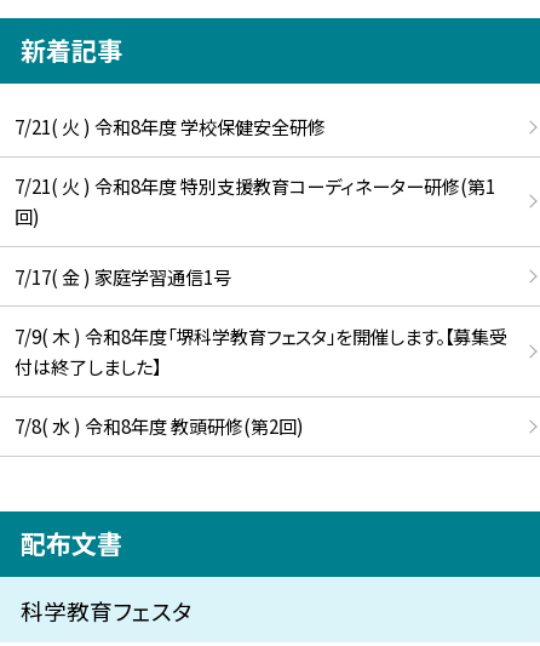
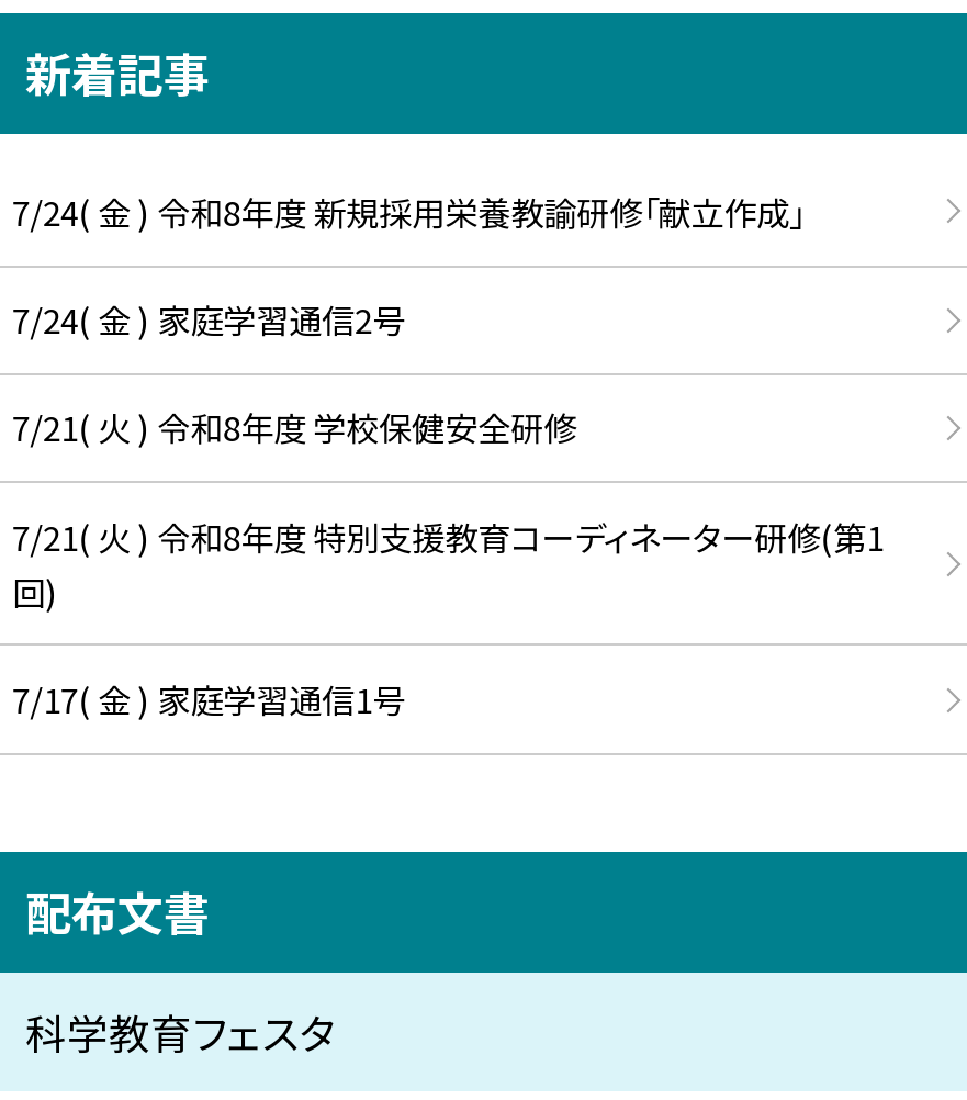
none -> [12,187,805,343] 7/24( 金 ) 令和8年度 新規採用栄養教諭研修「献立作成」 | 7/24( 金 ) 家庭学習通信2号
moved [14,113,495,289] -> [12,403,884,723]: 7/21( 火 ) 令和8年度 学校保健安全研修 | 7/21( 火 ) 令和8年度 特別支援教育コーディネーター研修(第1 | 回) | 7/17( 金 ) 家庭学習通信1号
[14,322,507,439] 7/9( 木 ) 令和8年度「堺科学教育フェスタ」を開催します。【募集受 | 付は終了しました】 | 7/8( 水 ) 令和8年度 教頭研修(第2回) -> none

